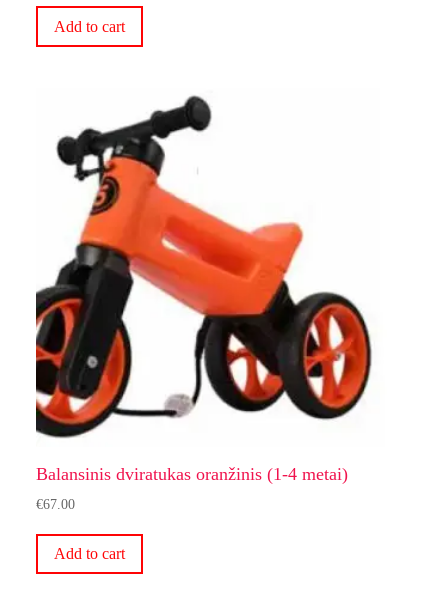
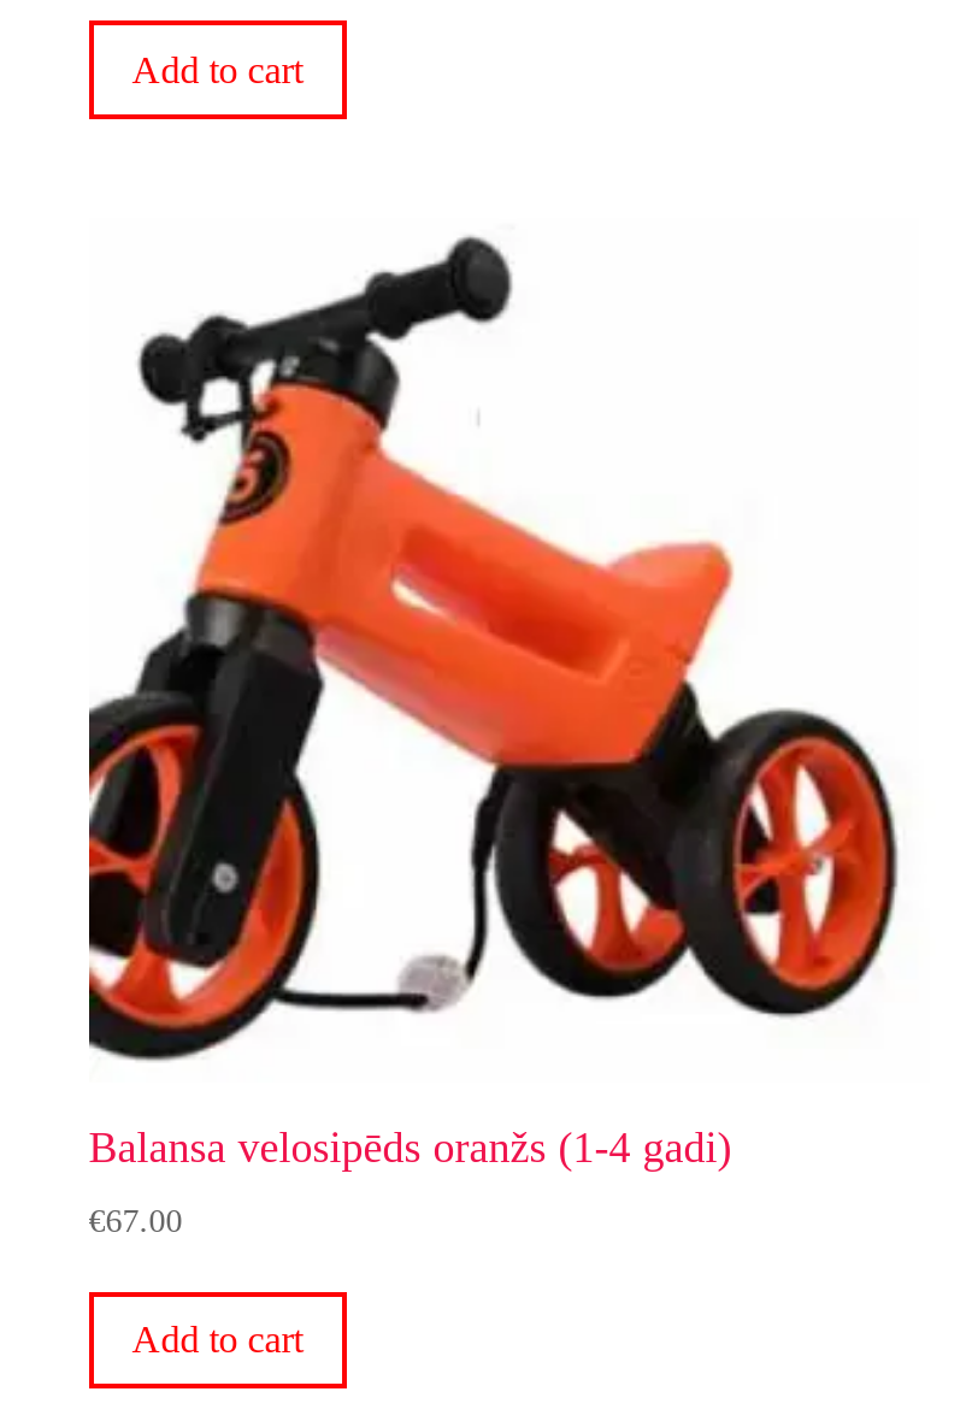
[36,464,348,484] Balansinis dviratukas oranžinis (1-4 metai) -> [89,1123,732,1171] Balansa velosipēds oranžs (1-4 gadi)

